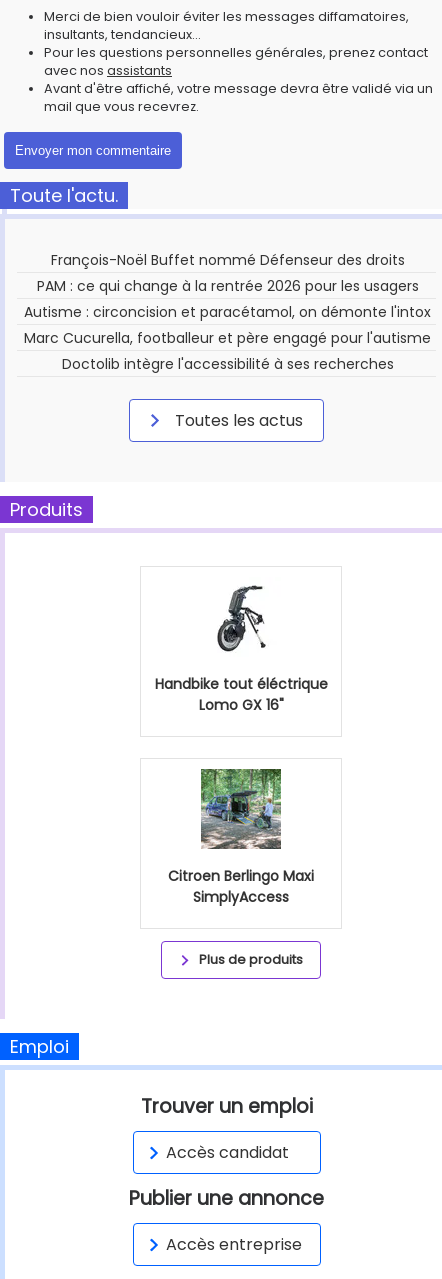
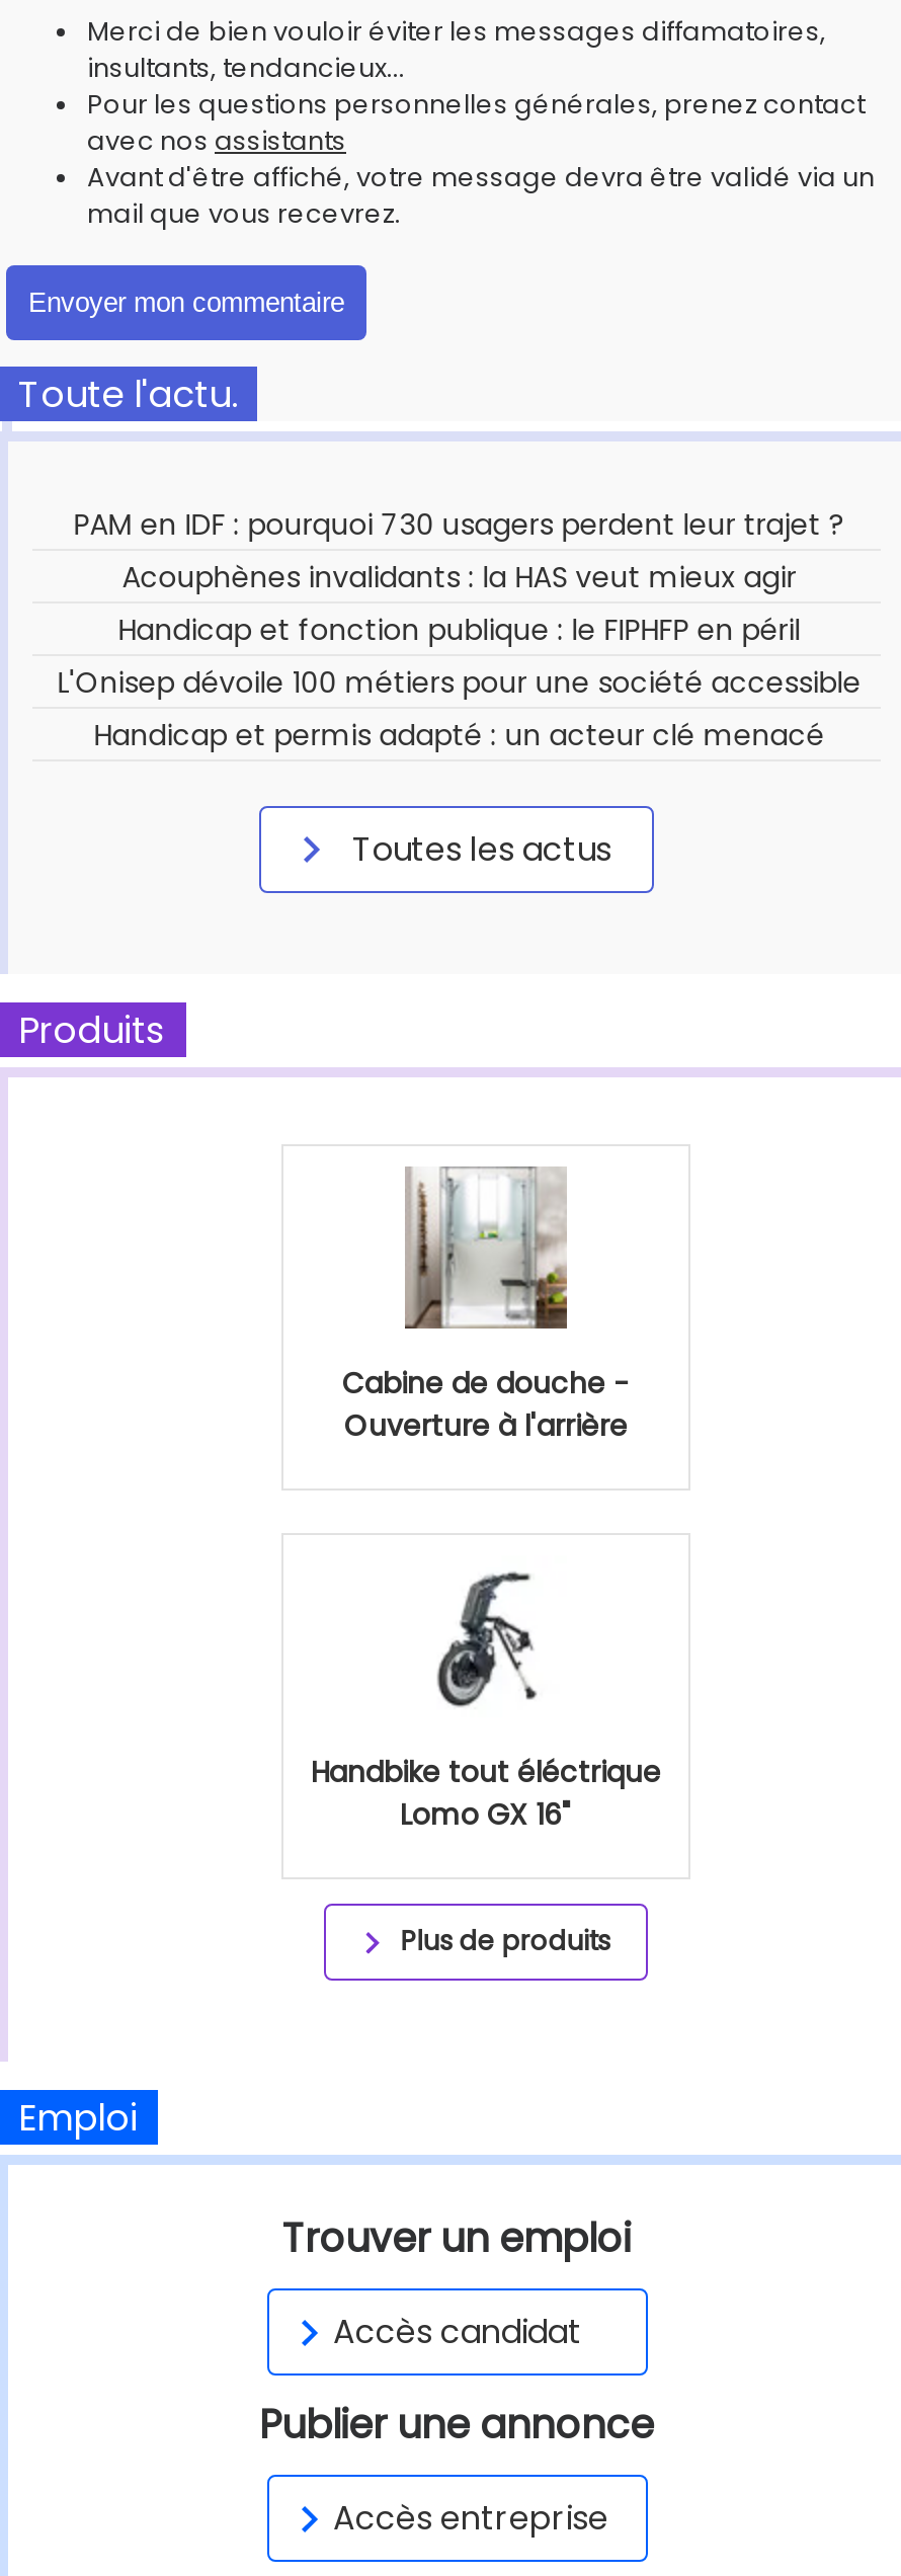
[24,250,431,374] François-Noël Buffet nommé Défenseur des droits | PAM : ce qui change à la rentrée 2026 pour les usagers | Autisme : circoncision et paracétamol, on démonte l'intox | Marc Cucurella, footballeur et père engagé pour l'autisme | Doctolib intègre l'accessibilité à ses recherches -> [57,504,861,755] PAM en IDF : pourquoi 730 usagers perdent leur trajet ? | Acouphènes invalidants : la HAS veut mieux agir | Handicap et fonction publique : le FIPHFP en péril | L'Onisep dévoile 100 métiers pour une société accessible | Handicap et permis adapté : un acteur clé menacé
none -> [342,1164,630,1446] [image] | Cabine de douche - | Ouverture à l'arrière
moved [154,585,327,715] -> [311,1572,661,1835]: [image] | Handbike tout éléctrique | Lomo GX 16"
[168,768,314,907] [image] | Citroen Berlingo Maxi | SimplyAccess -> none

